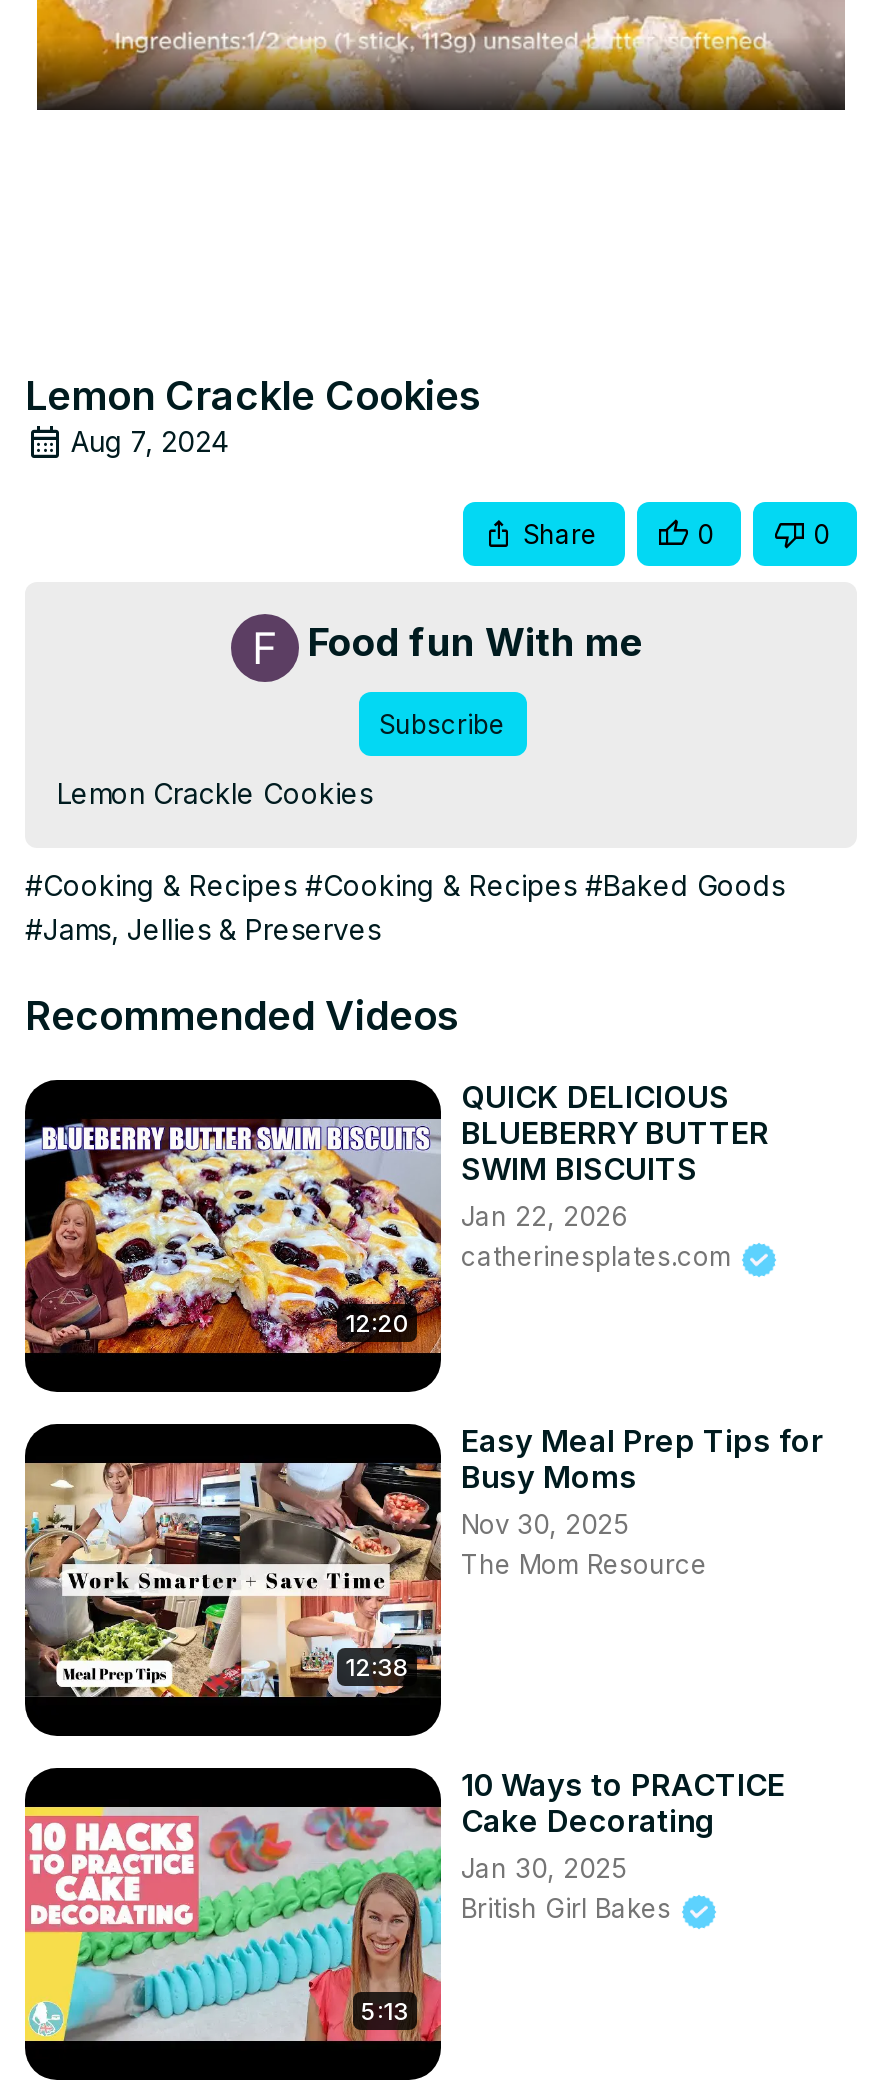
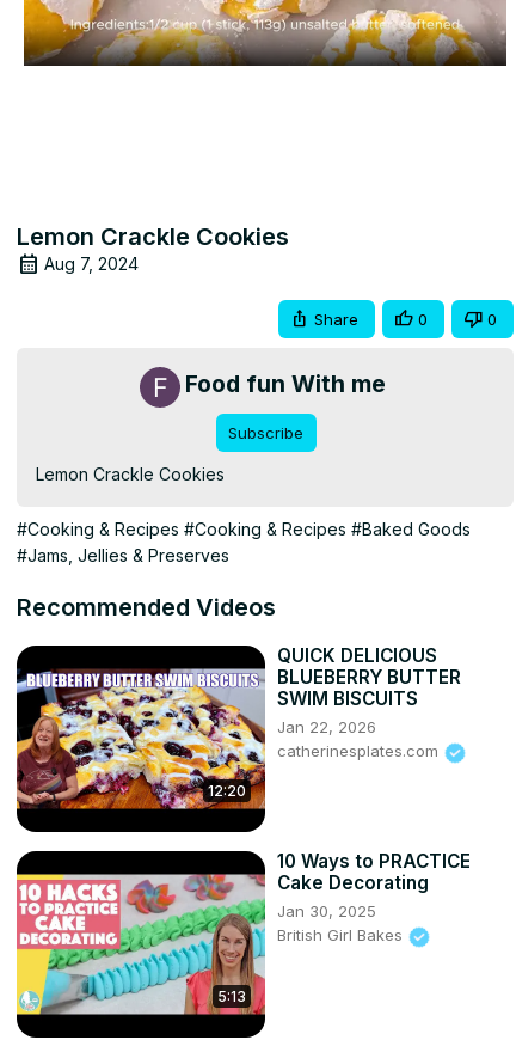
[461,1422,823,1580] Easy Meal Prep Tips for | Busy Moms | Nov 30, 2025 | The Mom Resource -> none
[23,1462,443,1698] [image] | 12:38 -> none

